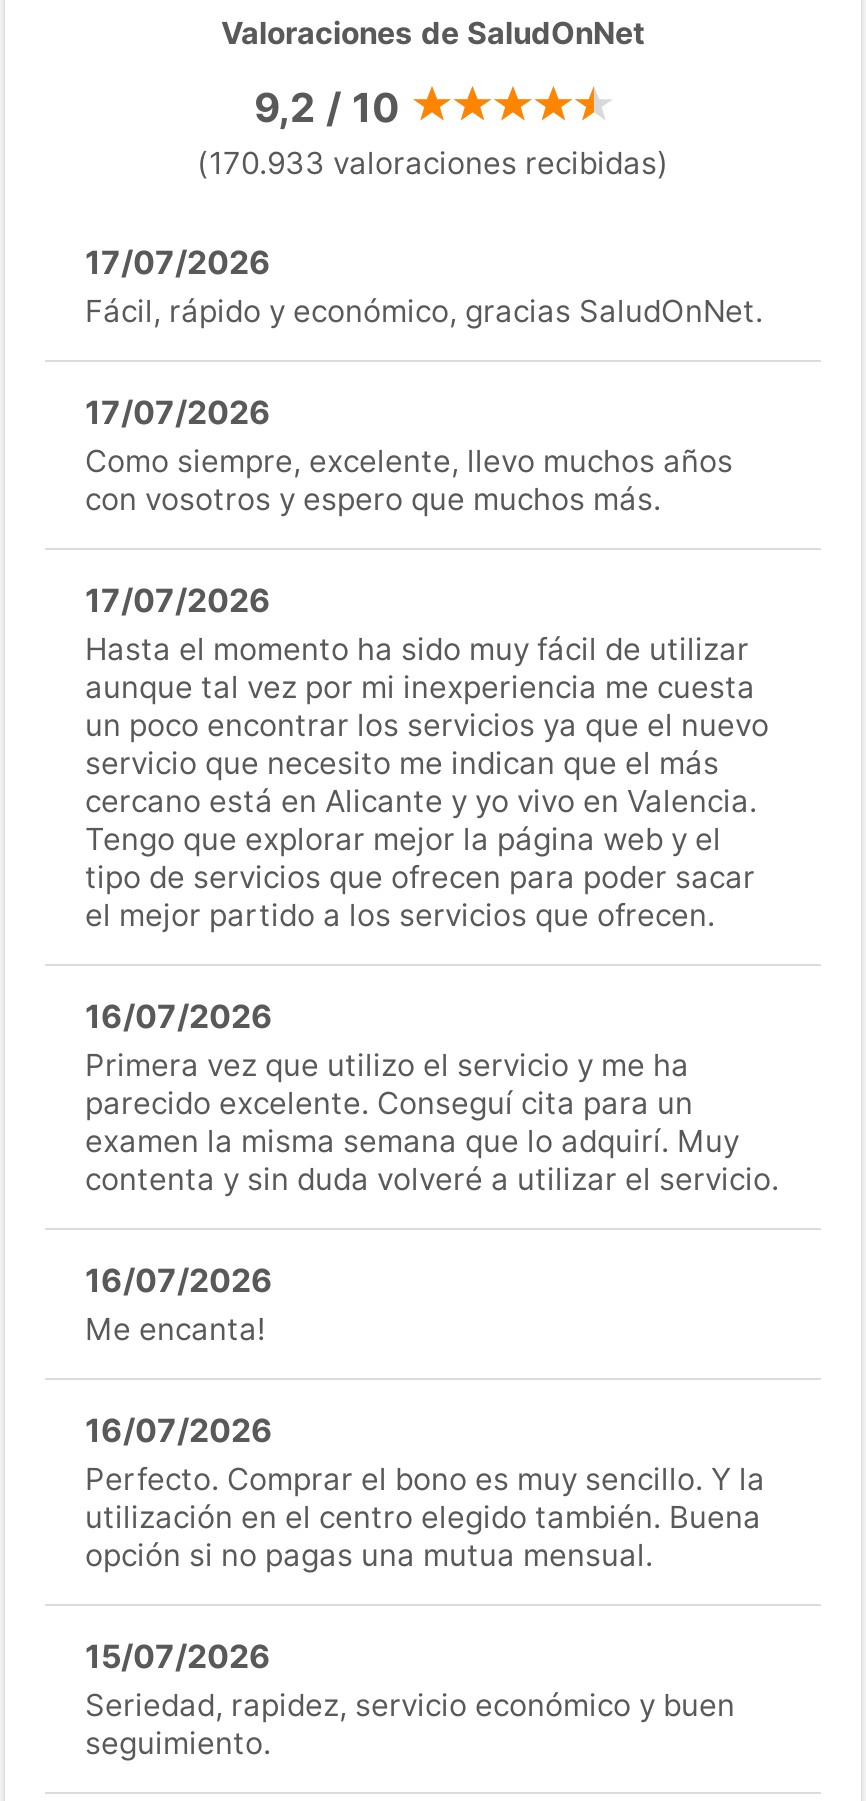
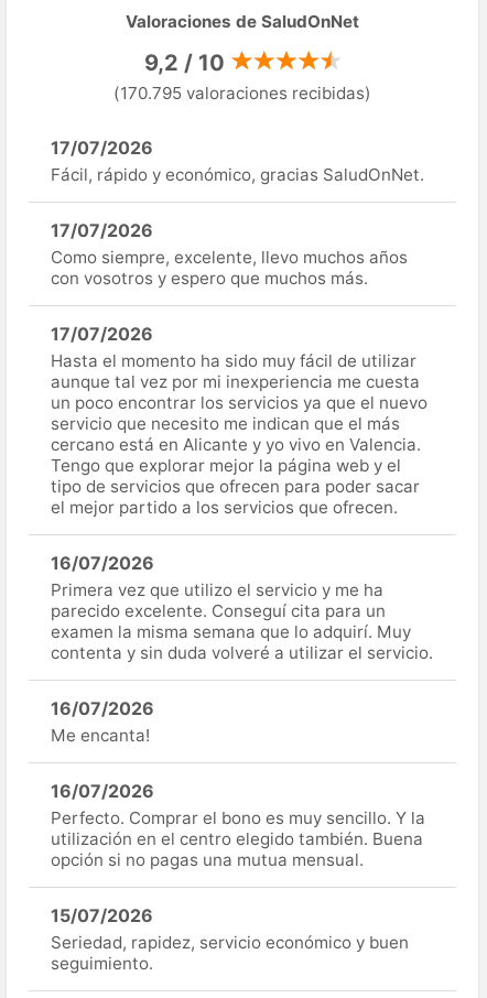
[197,143,669,181] (170.933 valoraciones recibidas) -> [113,82,371,103] (170.795 valoraciones recibidas)

